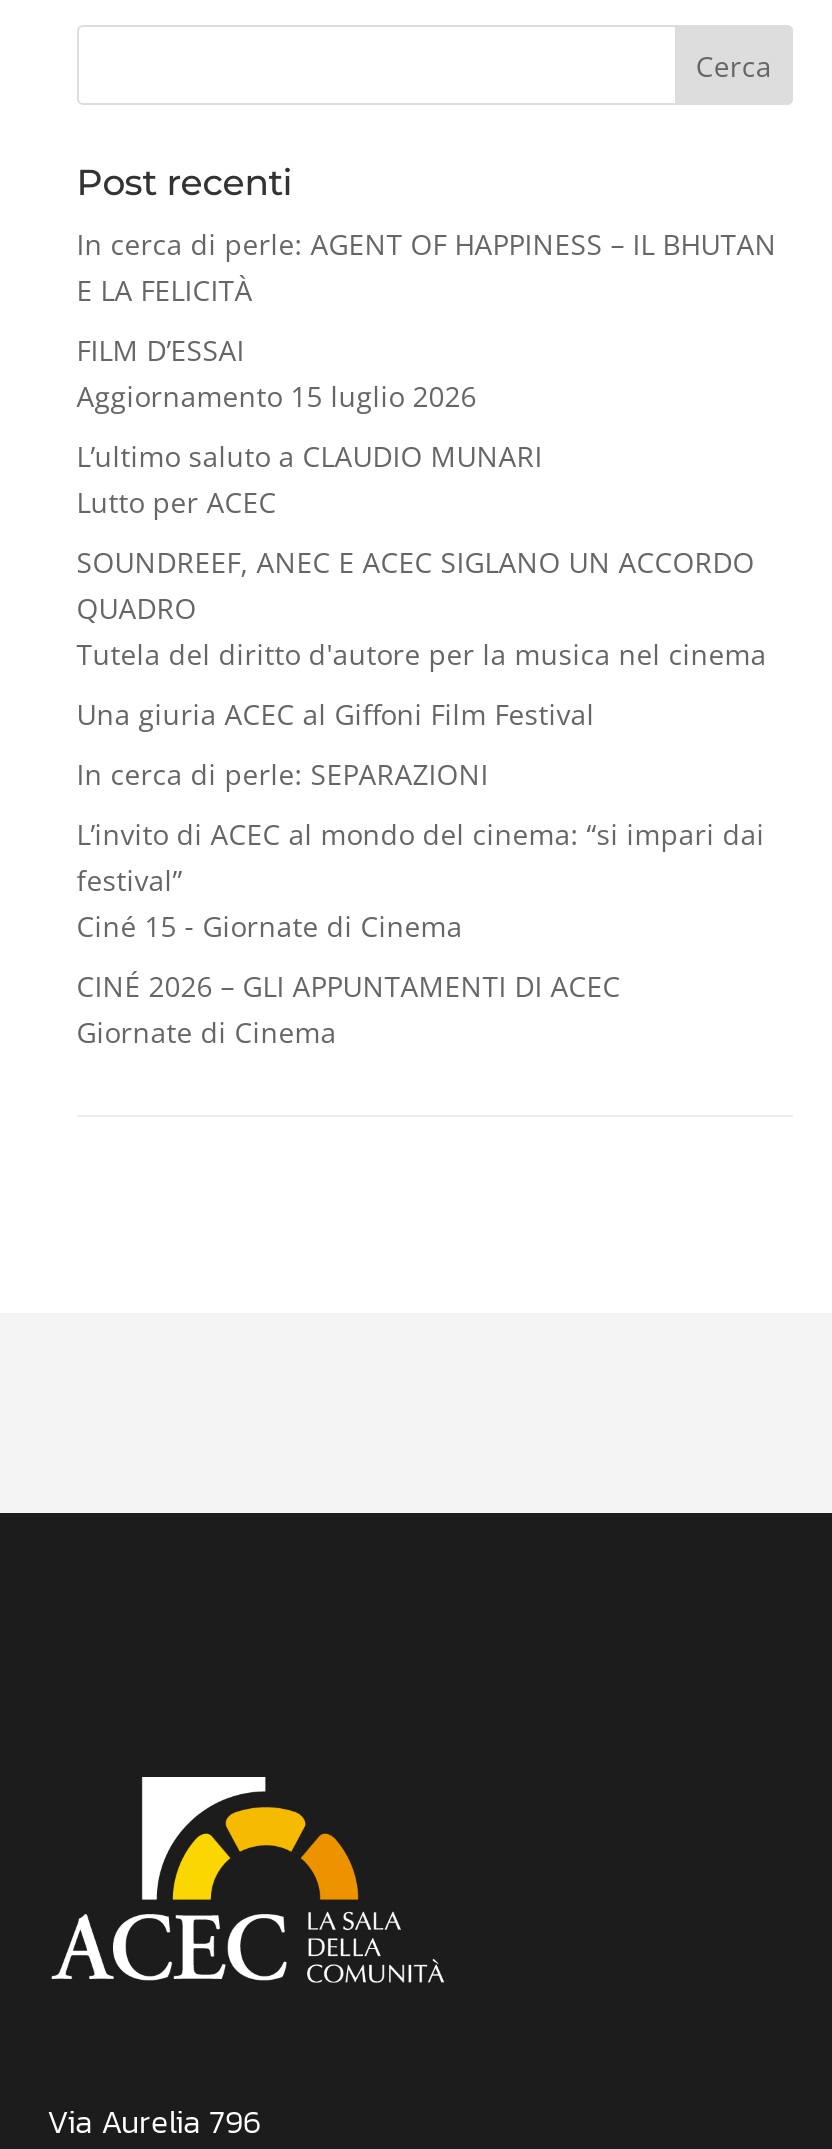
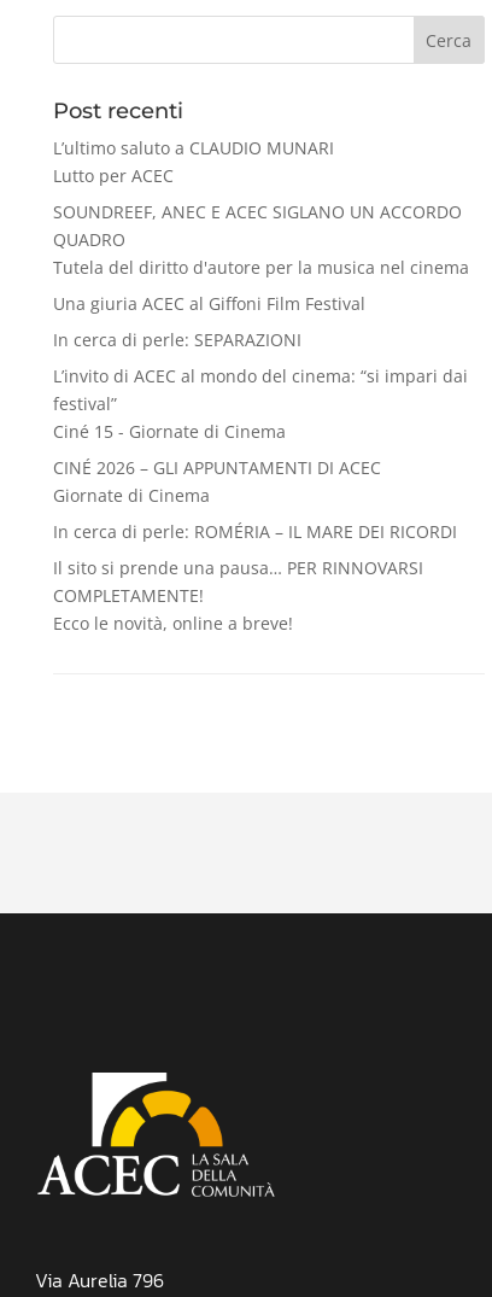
[77,226,777,416] In cerca di perle: AGENT OF HAPPINESS – IL BHUTAN | E LA FELICITÀ | FILM D’ESSAI | Aggiornamento 15 luglio 2026 -> none
moved [77,438,767,1052] -> [53,137,469,507]: L’ultimo saluto a CLAUDIO MUNARI | Lutto per ACEC | SOUNDREEF, ANEC E ACEC SIGLANO UN ACCORDO | ... | CINÉ 2026 – GLI APPUNTAMENTI DI ACEC | Giornate di Cinema
none -> [53,520,457,635] In cerca di perle: ROMÉRIA – IL MARE DEI RICORDI | Il sito si prende una pausa… PER RINNOVARSI | COMPLETAMENTE! | Ecco le novità, online a breve!

